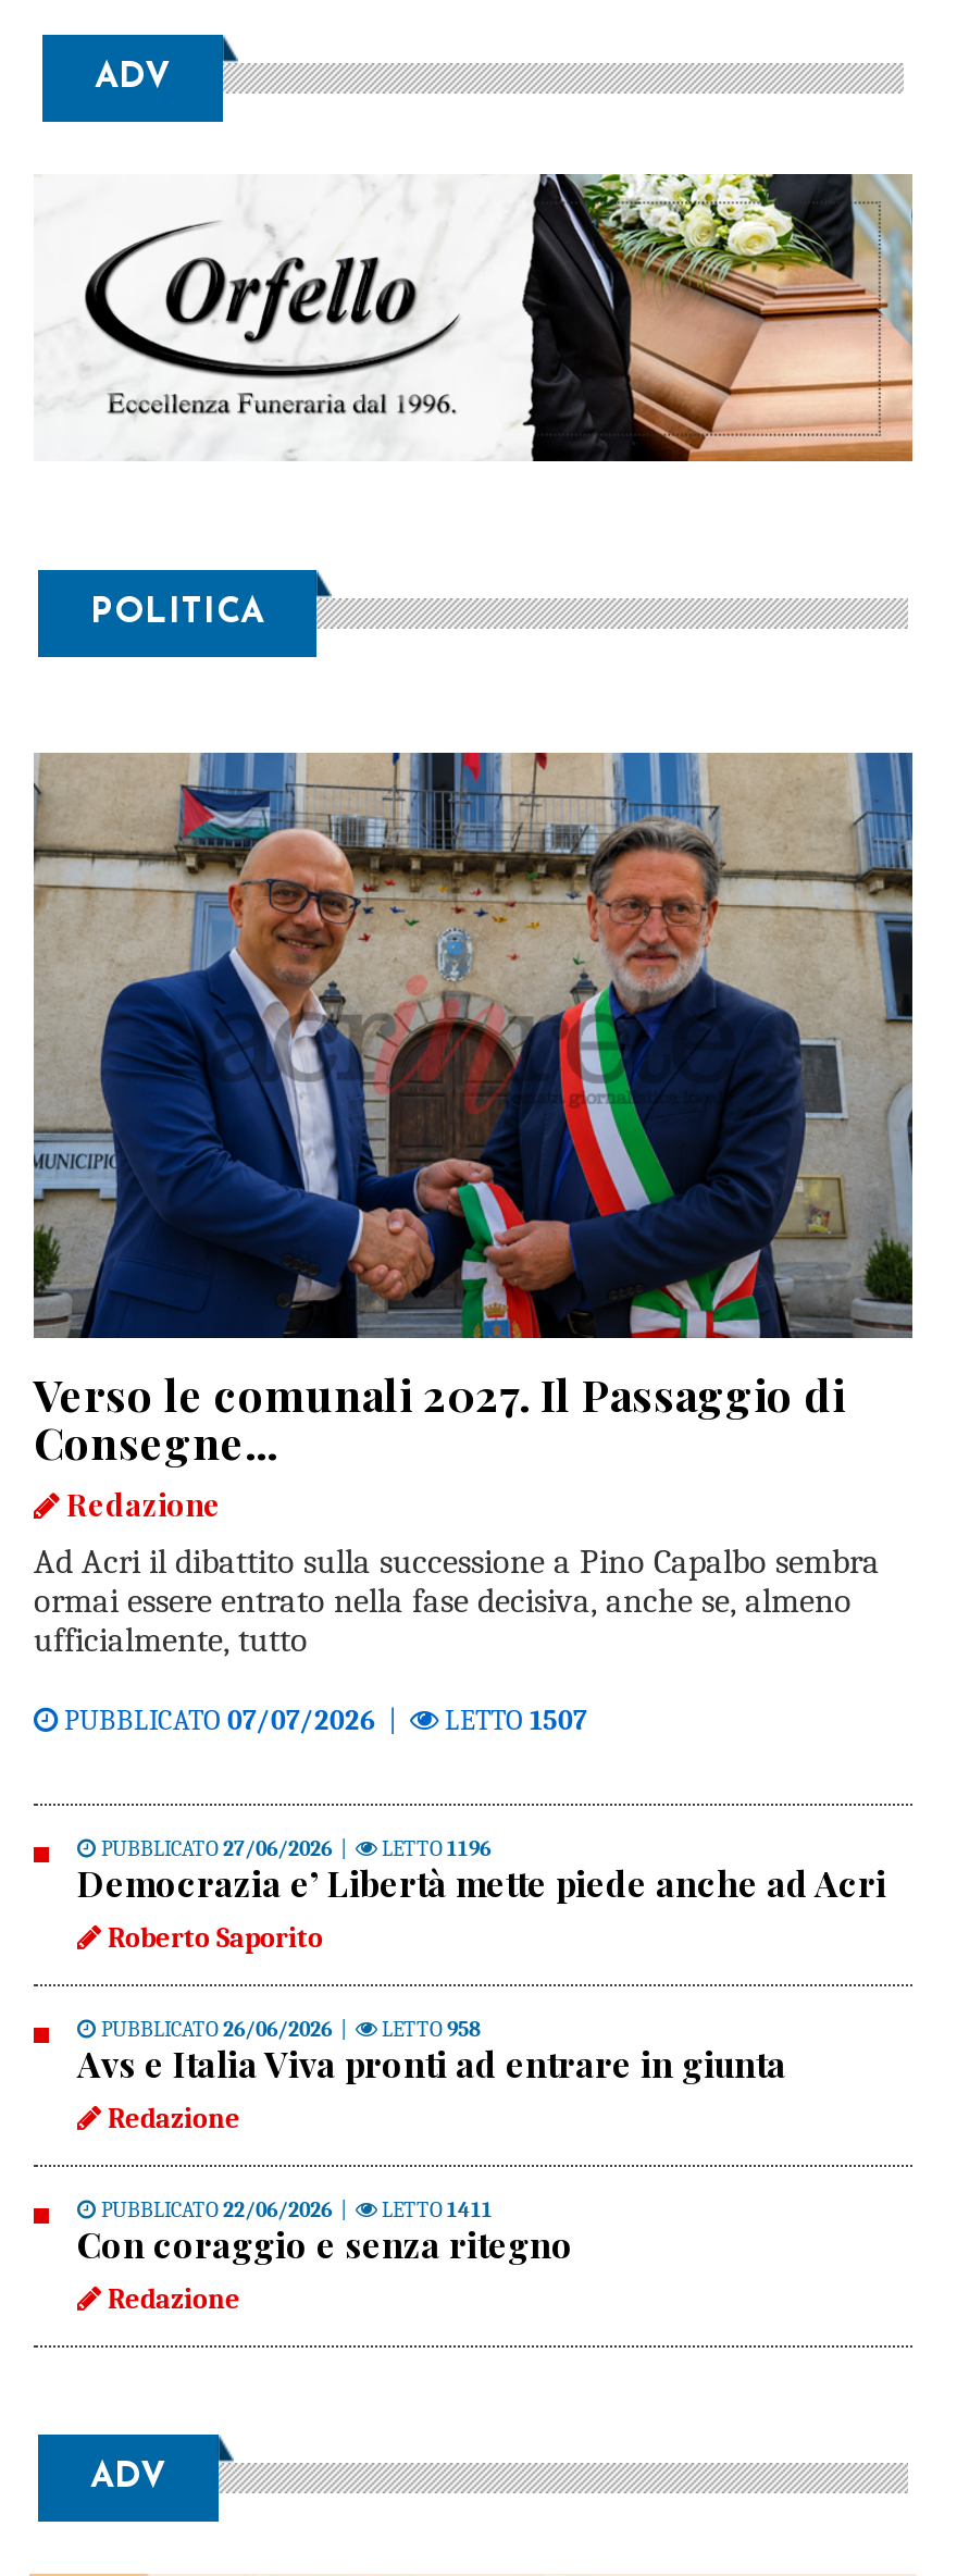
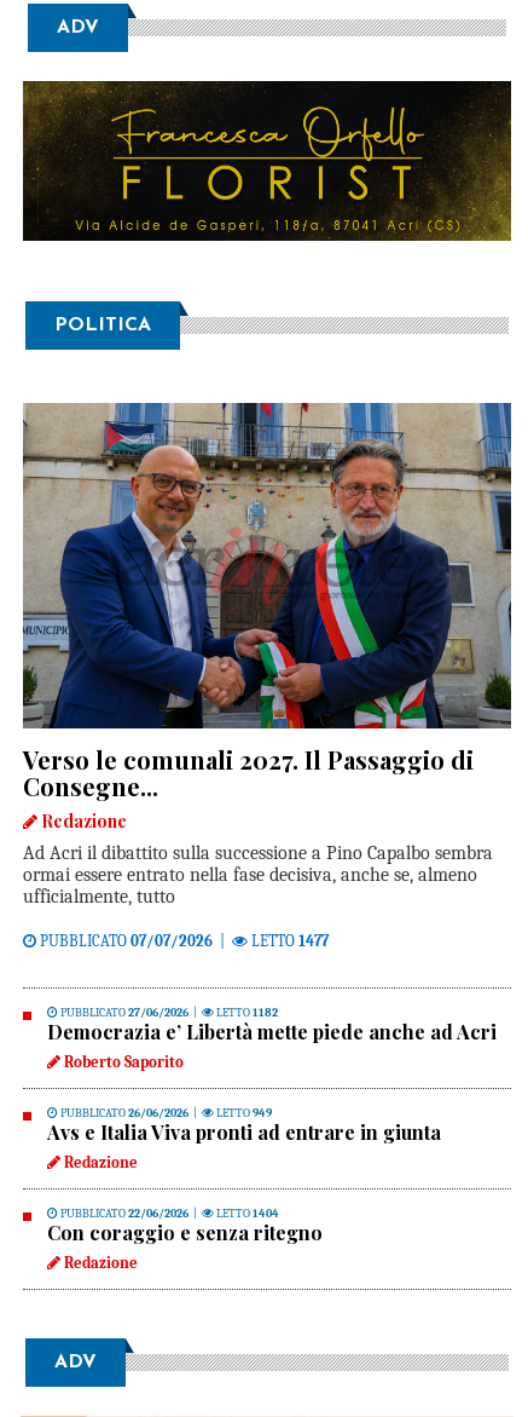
[34,172,912,463] [image] -> [22,80,512,242] [image]
[438,1703,586,1736] LETTO 1507 -> [248,932,329,950] LETTO 1477
[377,1836,490,1862] LETTO1196 -> [214,1005,278,1020] LETTO1182
[377,2017,482,2043] LETTO958 -> [214,1106,272,1120] LETTO949
[377,2197,493,2223] LETTO1411 -> [214,1206,279,1221] LETTO1404

